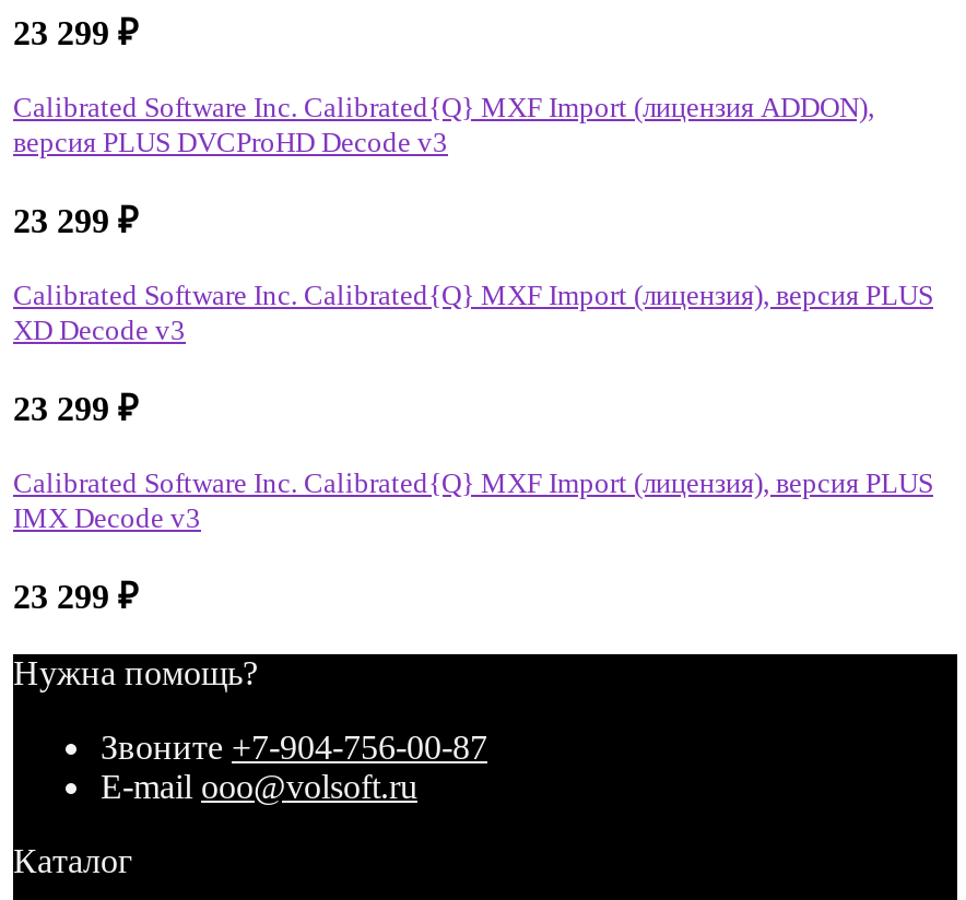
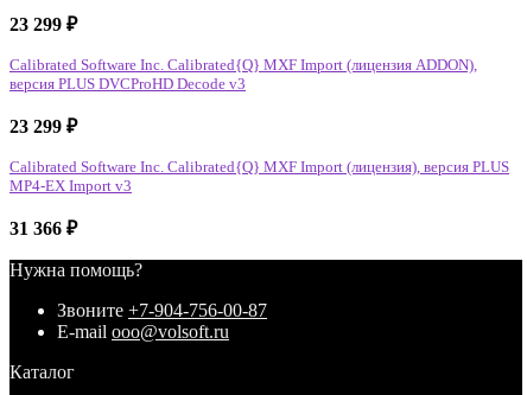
[13,316,933,615] XD Decode v3 | 23 299 ₽ | Calibrated Software Inc. Calibrated{Q} MXF Import (лицензия), версия PLUS | IMX Decode v3 | 23 299 ₽ -> [9,178,132,238] MP4-EX Import v3 | 31 366 ₽

